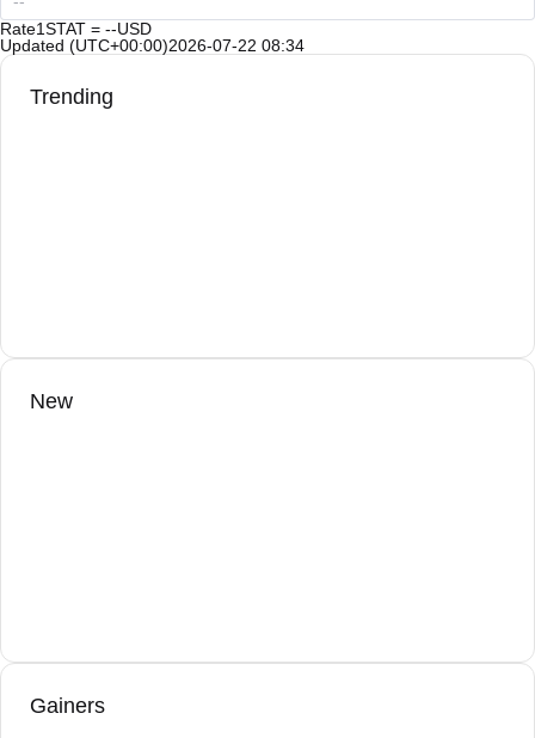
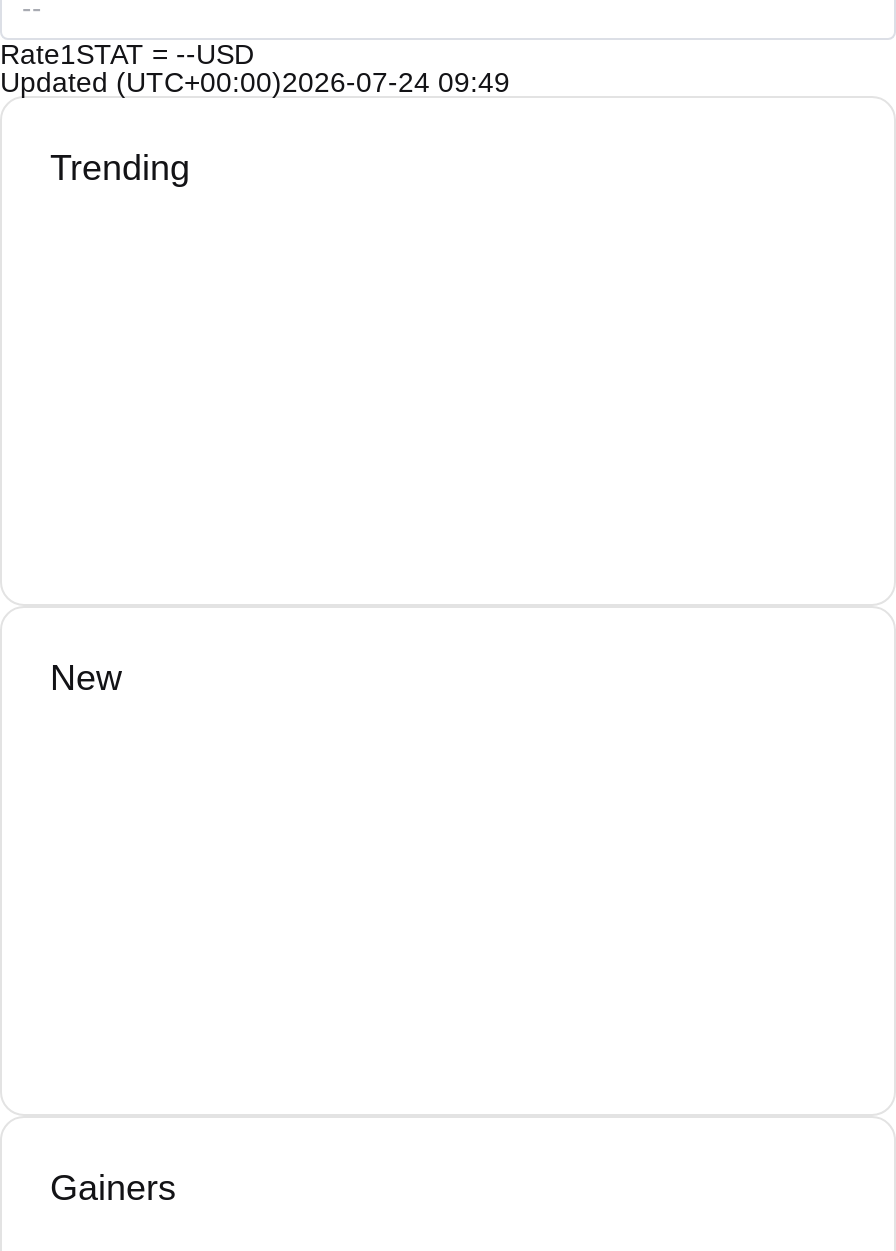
[0,36,305,55] Updated (UTC+00:00)2026-07-22 08:34 -> [0,66,510,98] Updated (UTC+00:00)2026-07-24 09:49

